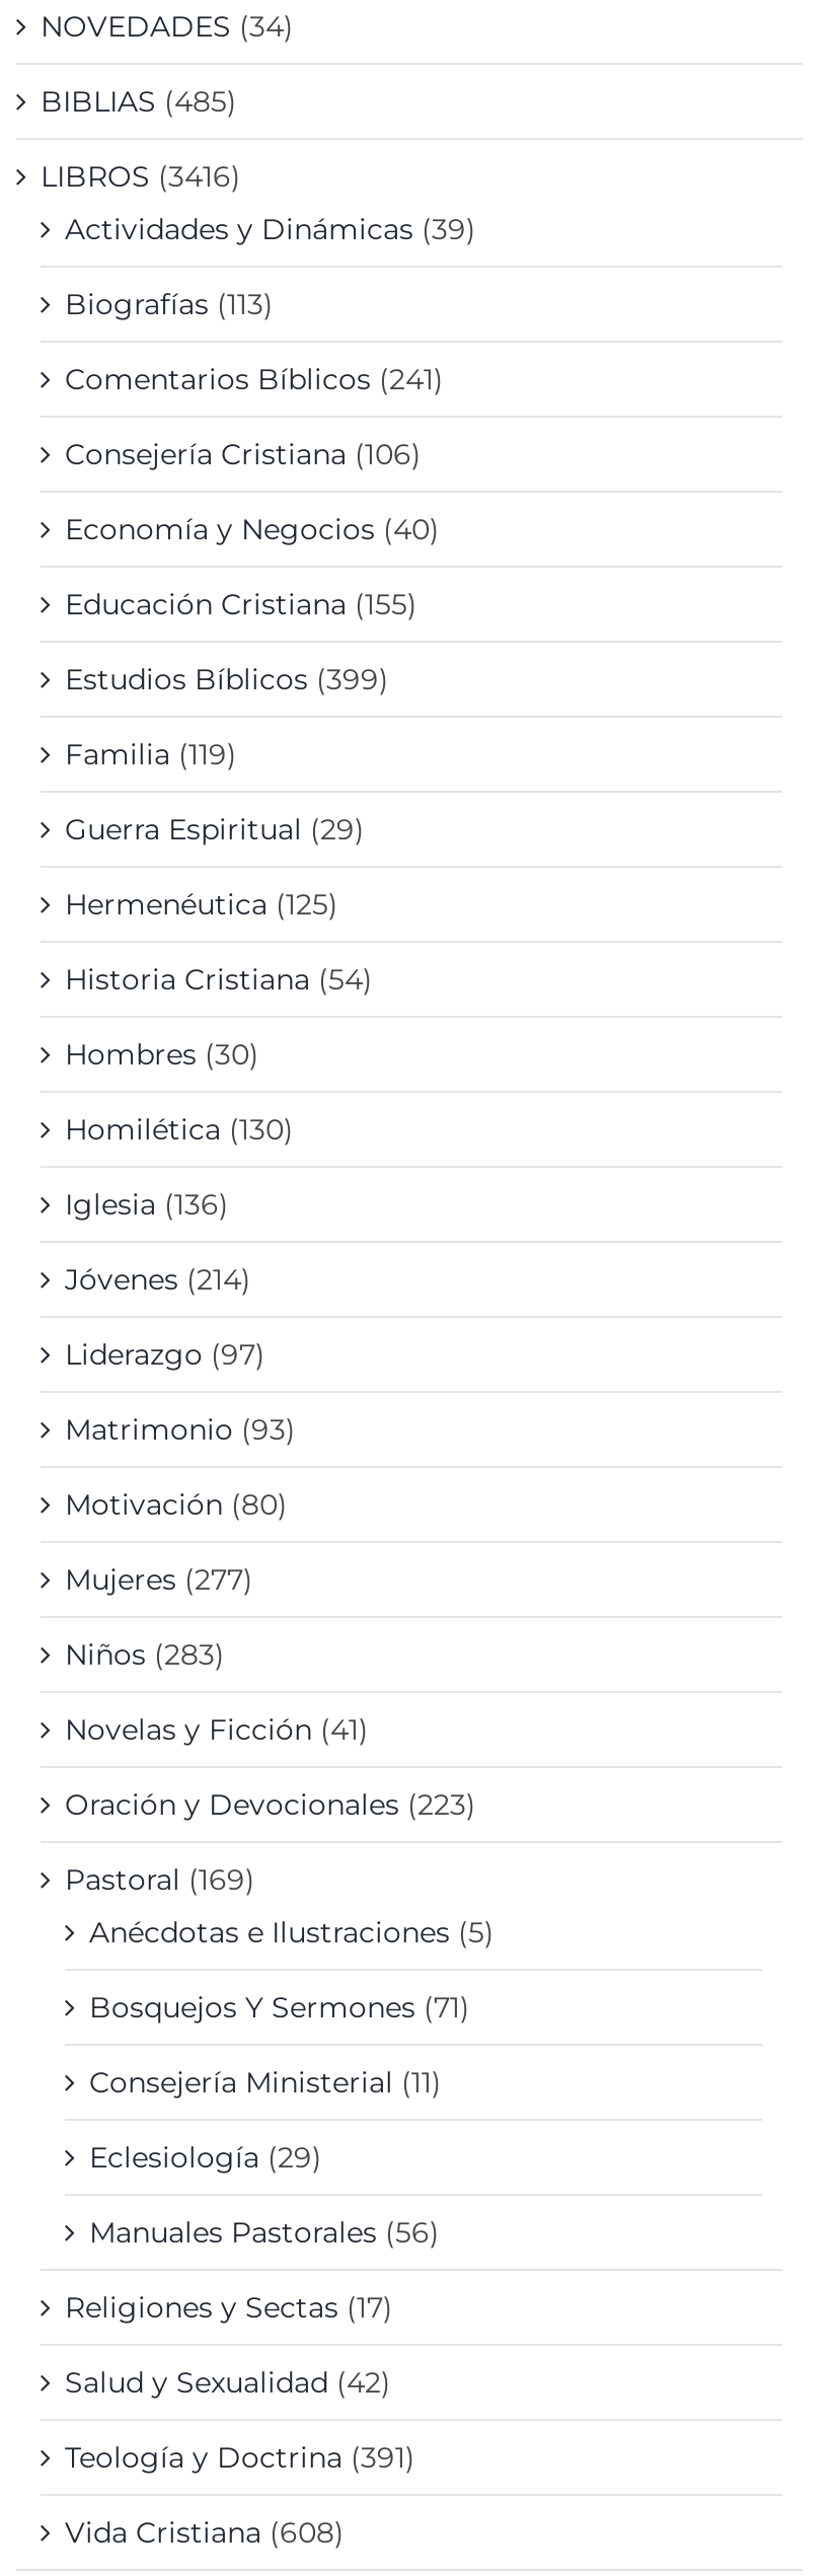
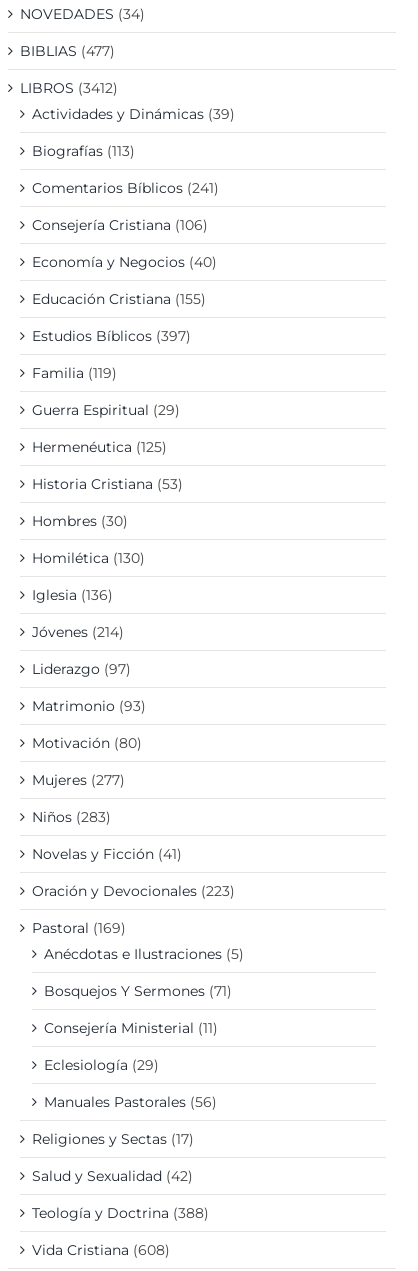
[41,84,237,121] BIBLIAS (485) -> [20,42,115,60] BIBLIAS (477)
[41,159,241,196] LIBROS (3416) -> [20,79,118,97] LIBROS (3412)
[65,662,389,699] Estudios Bíblicos (399) -> [32,327,191,345] Estudios Bíblicos (397)
[65,962,373,999] Historia Cristiana (54) -> [32,475,183,493] Historia Cristiana (53)
[65,2440,415,2477] Teología y Doctrina (391) -> [32,1204,209,1222] Teología y Doctrina (388)

